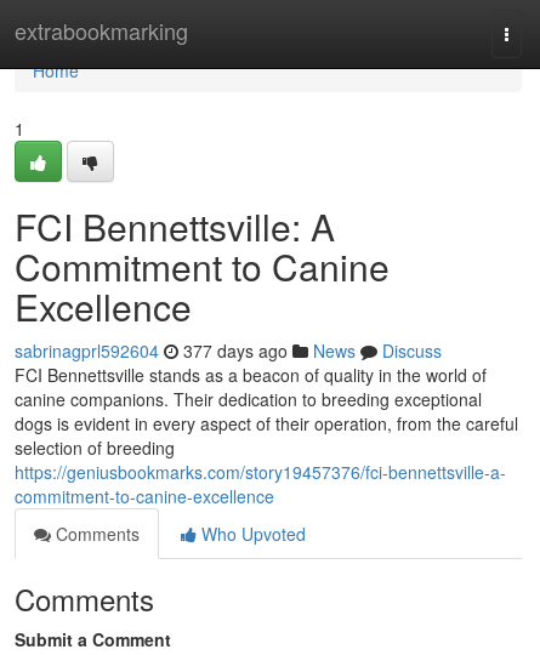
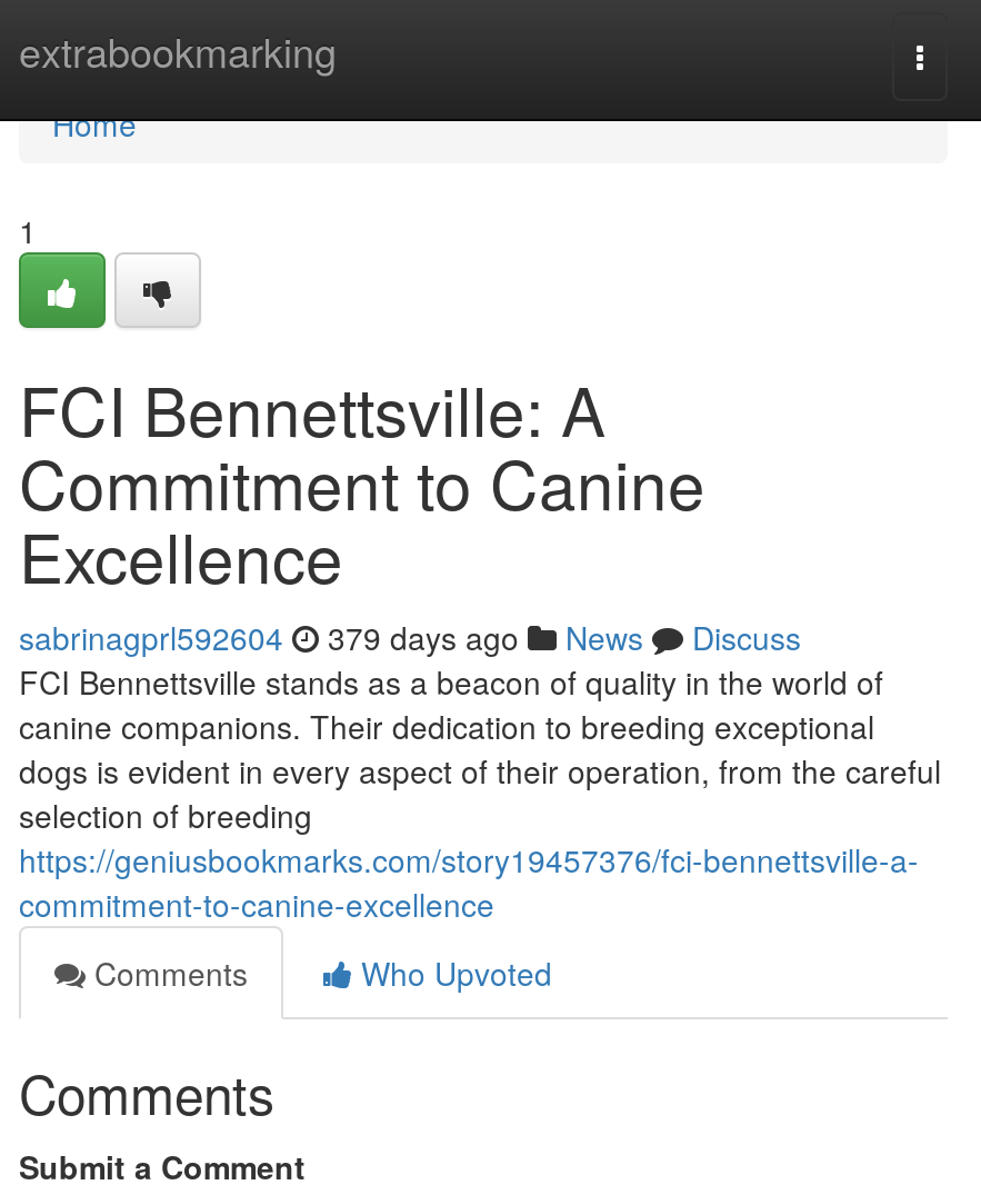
[15,338,442,363] sabrinagprl592604 377 days ago News Discuss -> [19,615,801,659] sabrinagprl592604 379 days ago News Discuss

